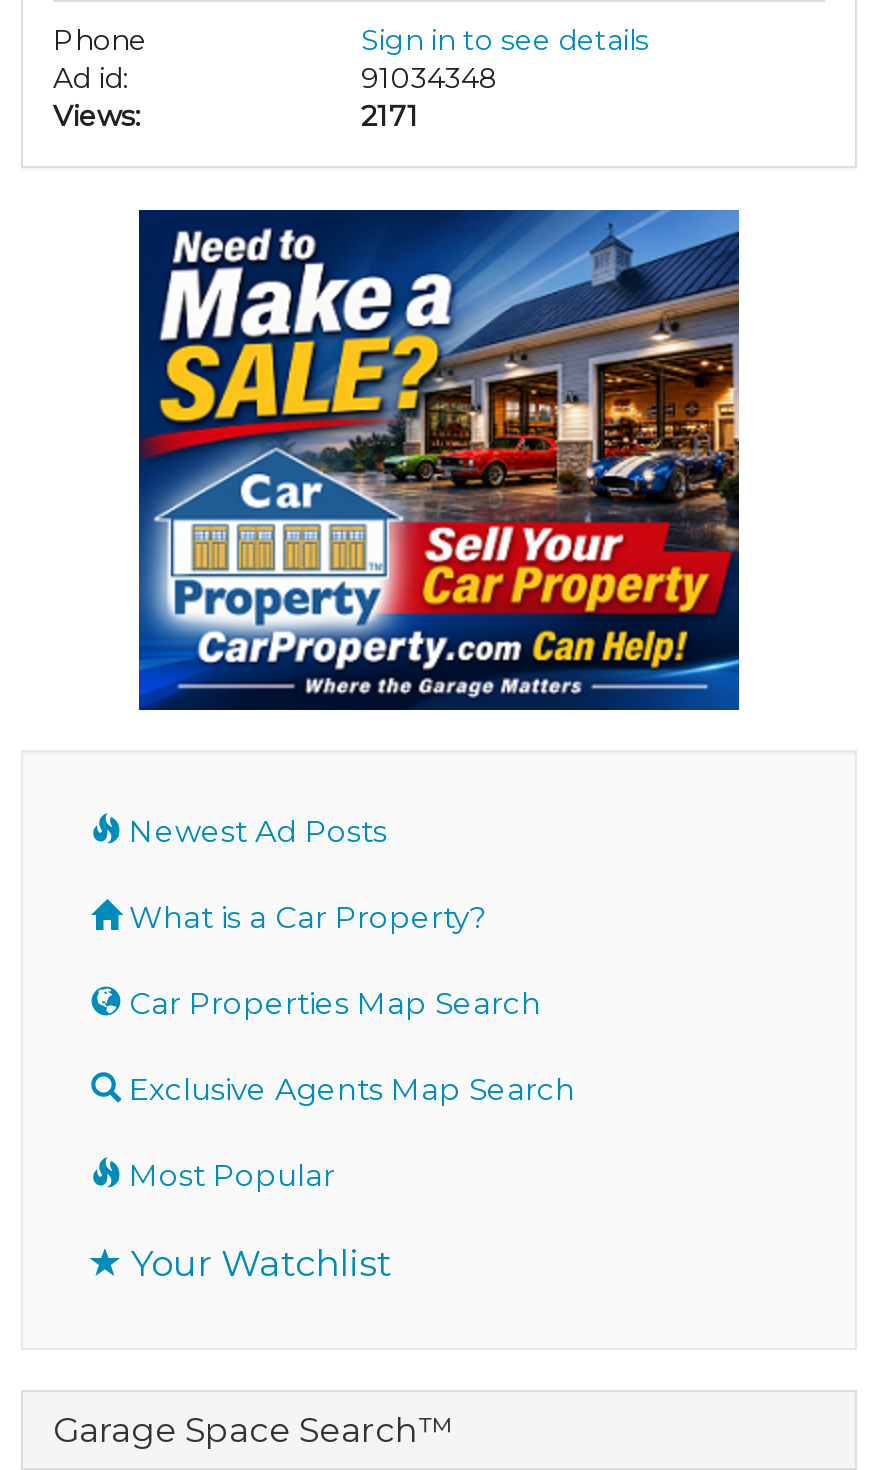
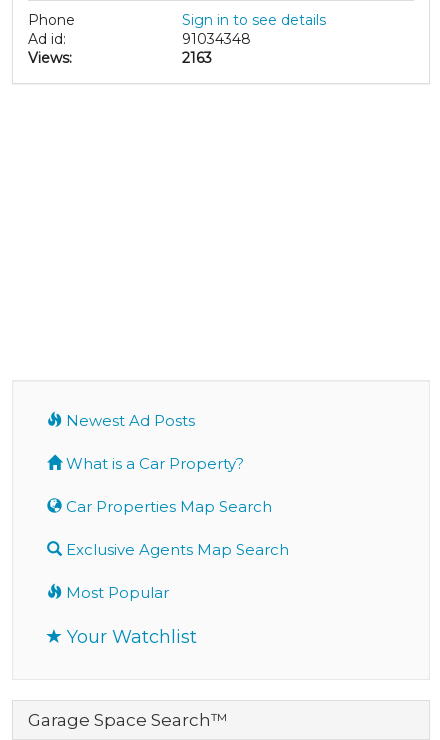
[361,98,419,134] 2171 -> [182,49,212,67] 2163
[137,208,741,712] [image] -> none

